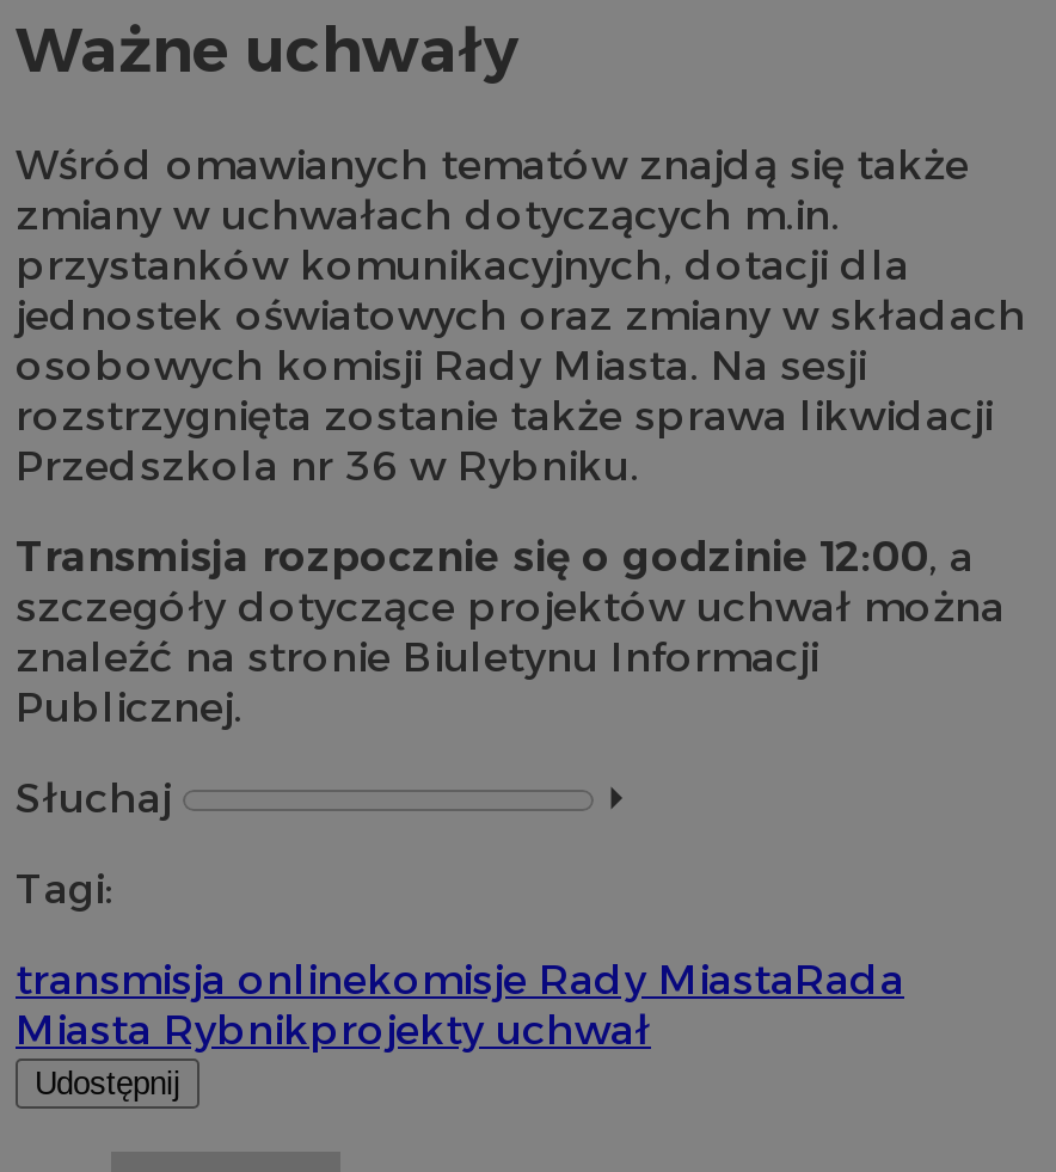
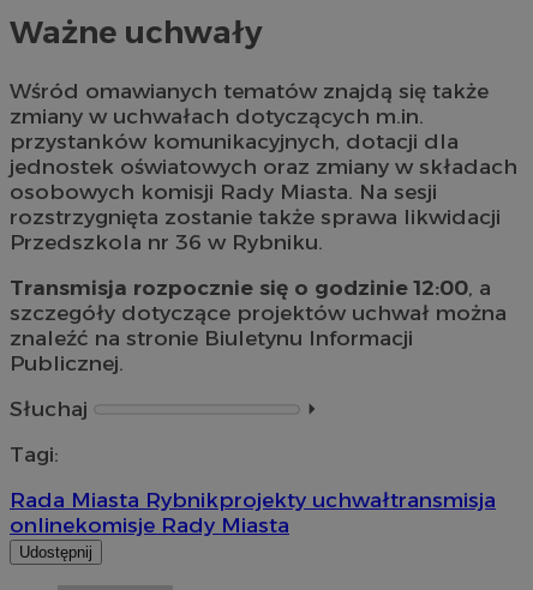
[16,954,904,1054] transmisja onlinekomisje Rady MiastaRada | Miasta Rybnikprojekty uchwał -> [10,487,496,538] Rada Miasta Rybnikprojekty uchwałtransmisja | onlinekomisje Rady Miasta

